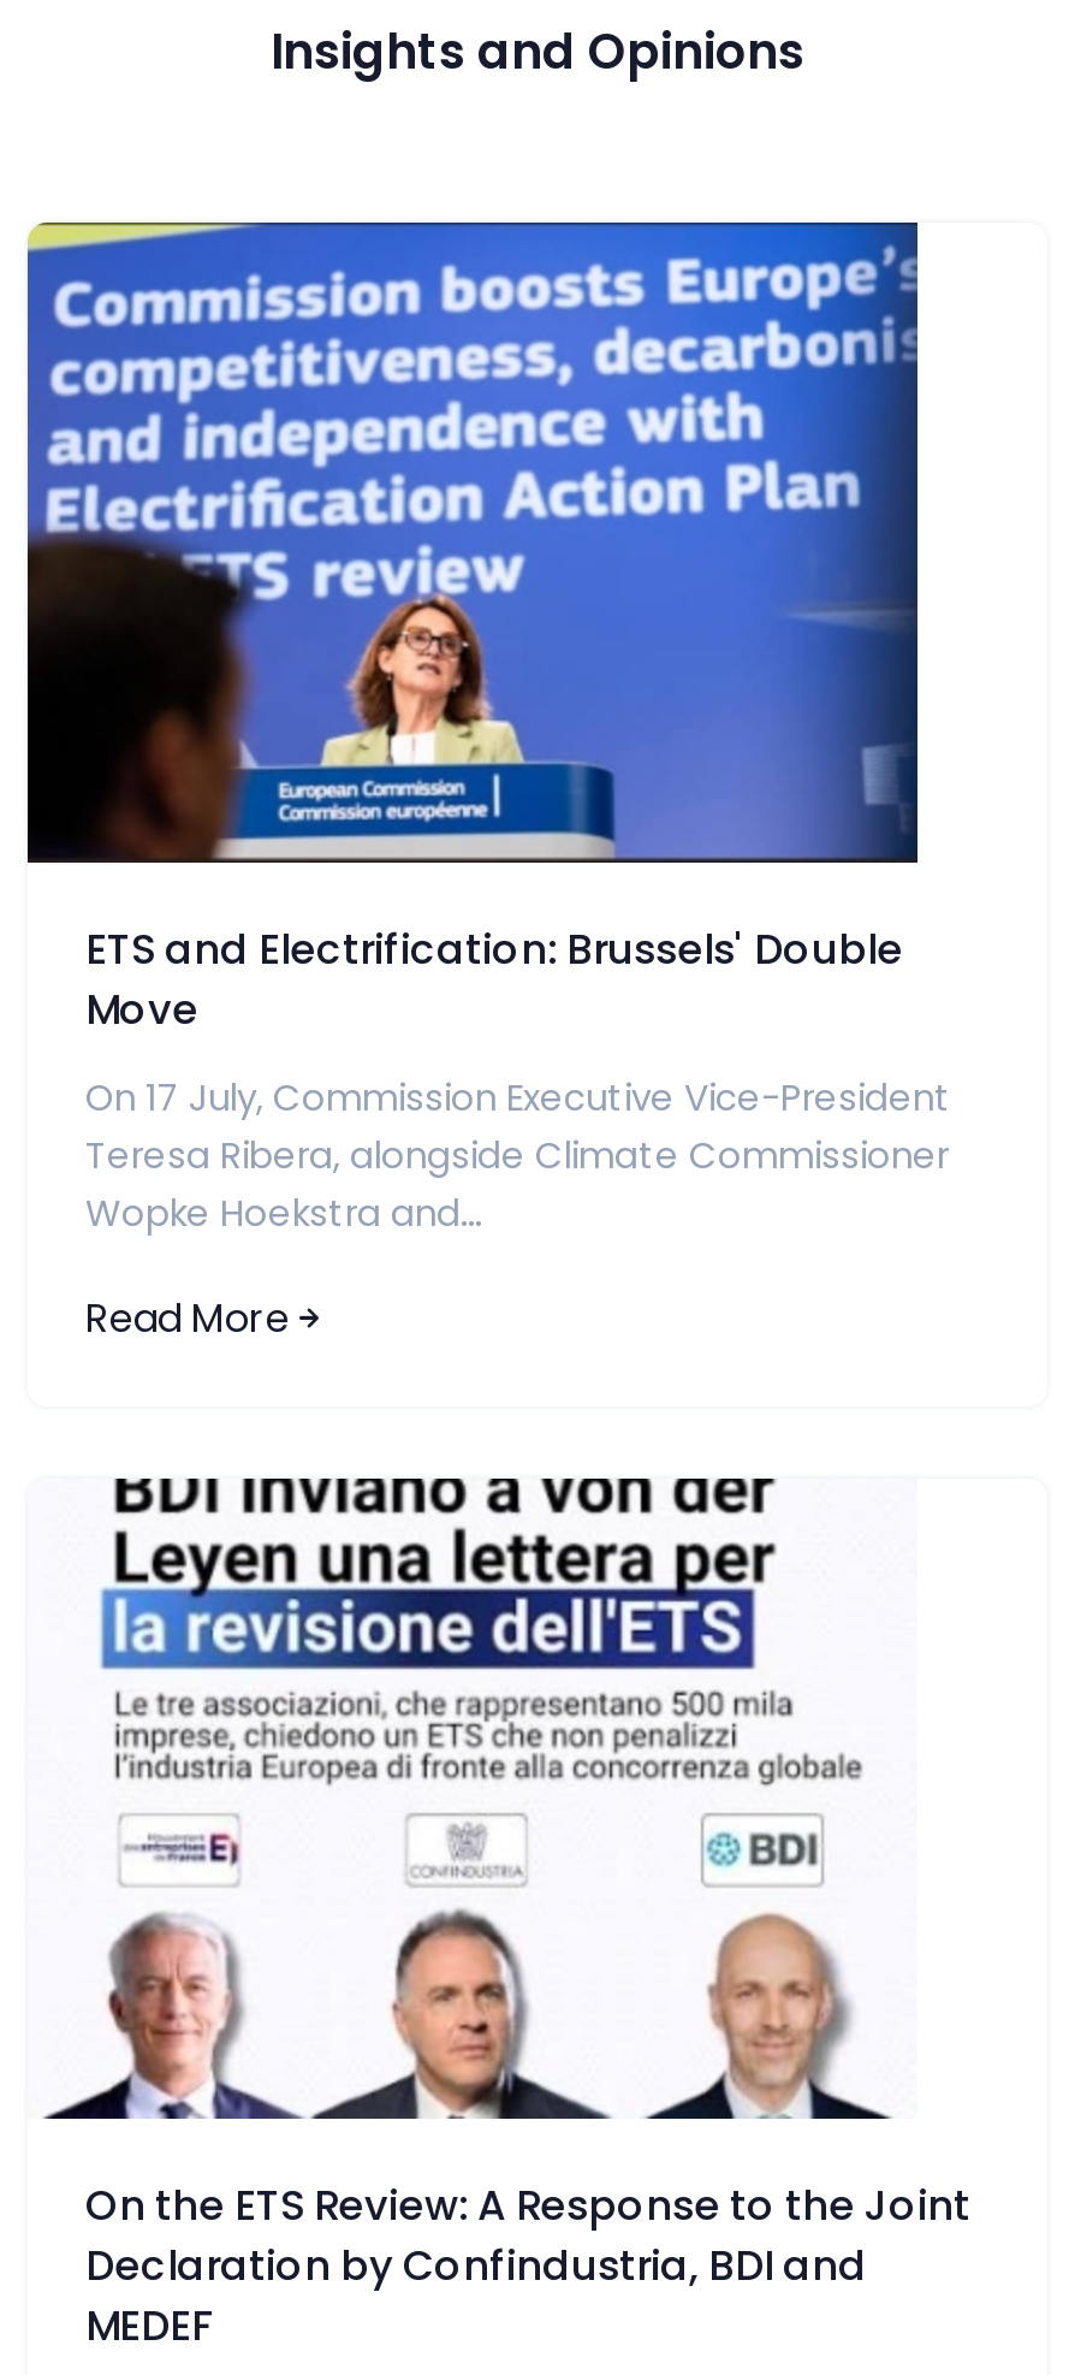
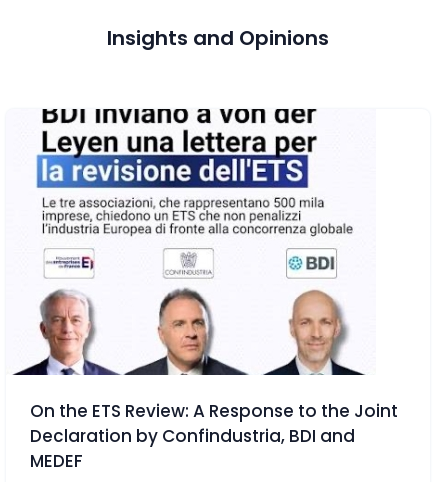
[25,220,951,1345] [image] | ETS and Electrification: Brussels' Double | Move | On 17 July, Commission Executive Vice-President | Teresa Ribera, alongside Climate Commissioner | Wopke Hoekstra and... | Read More -> none

